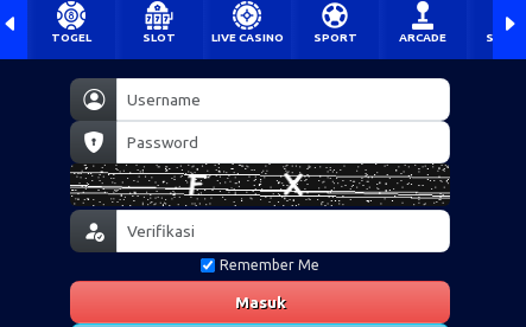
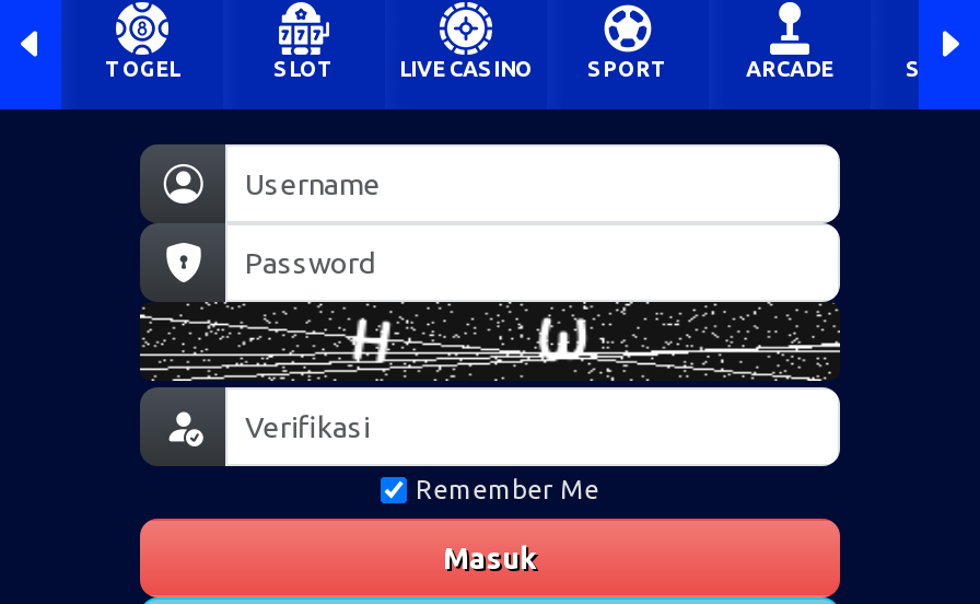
[70,163,451,206] [image] -> [140,302,842,383] [image]

